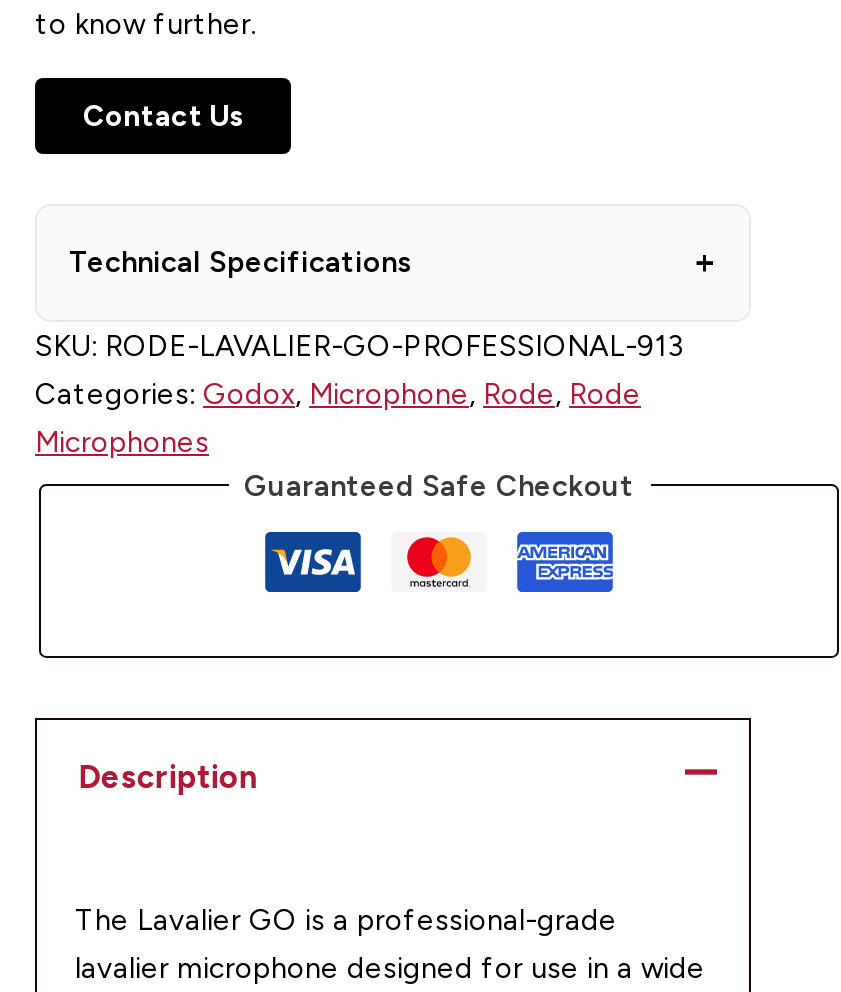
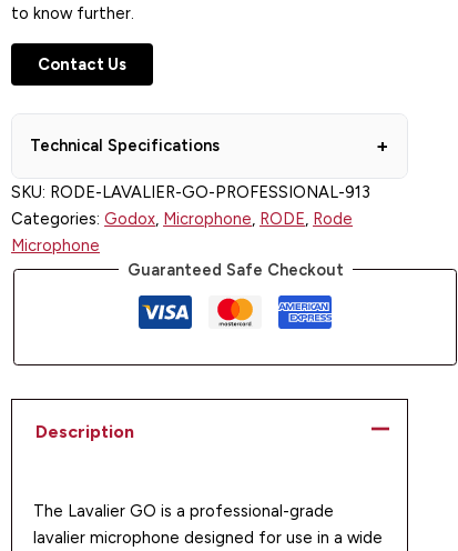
[35,375,641,459] Categories: Godox, Microphone, Rode, Rode | Microphones -> [11,208,353,255] Categories: Godox, Microphone, RODE, Rode | Microphone

